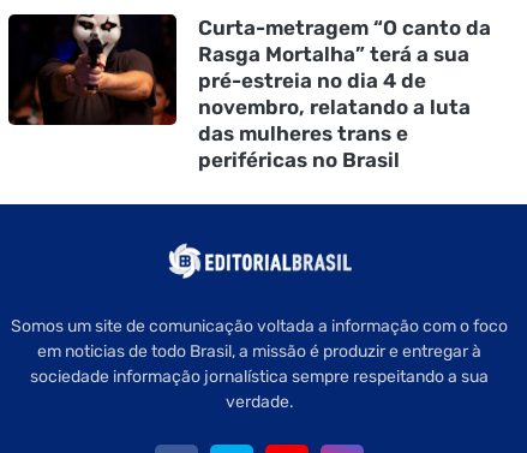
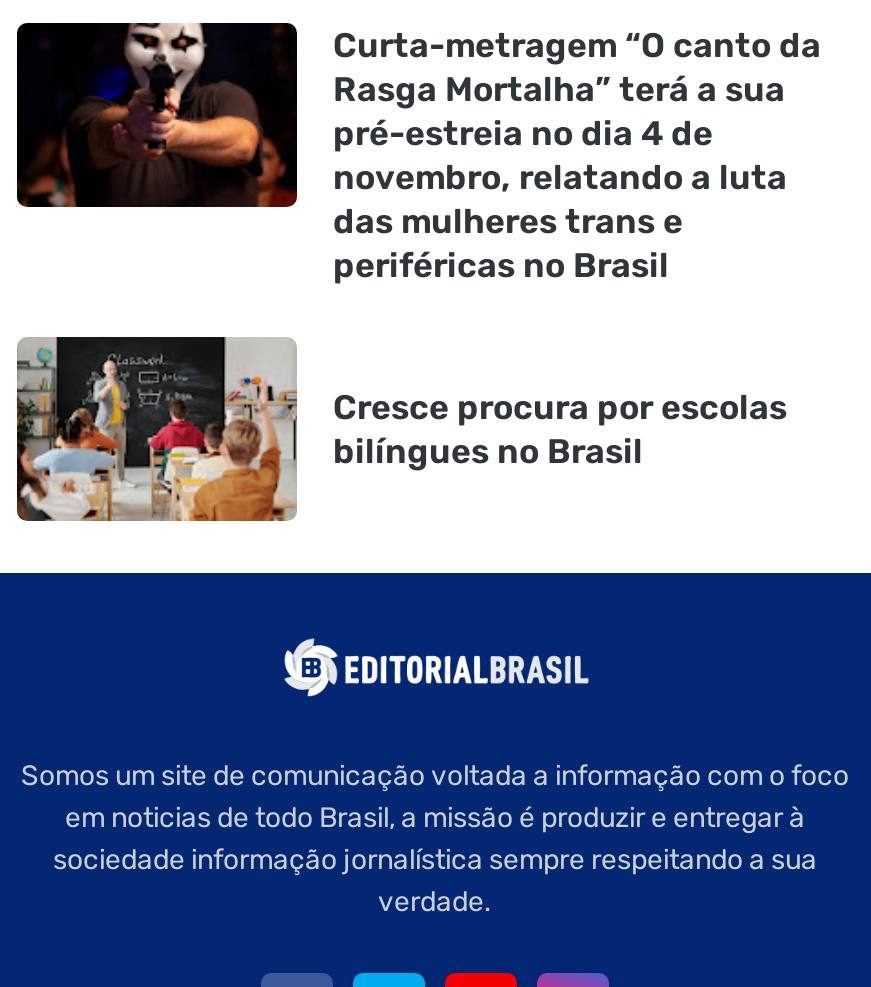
none -> [15,335,787,523] [image] | Cresce procura por escolas | bilíngues no Brasil

